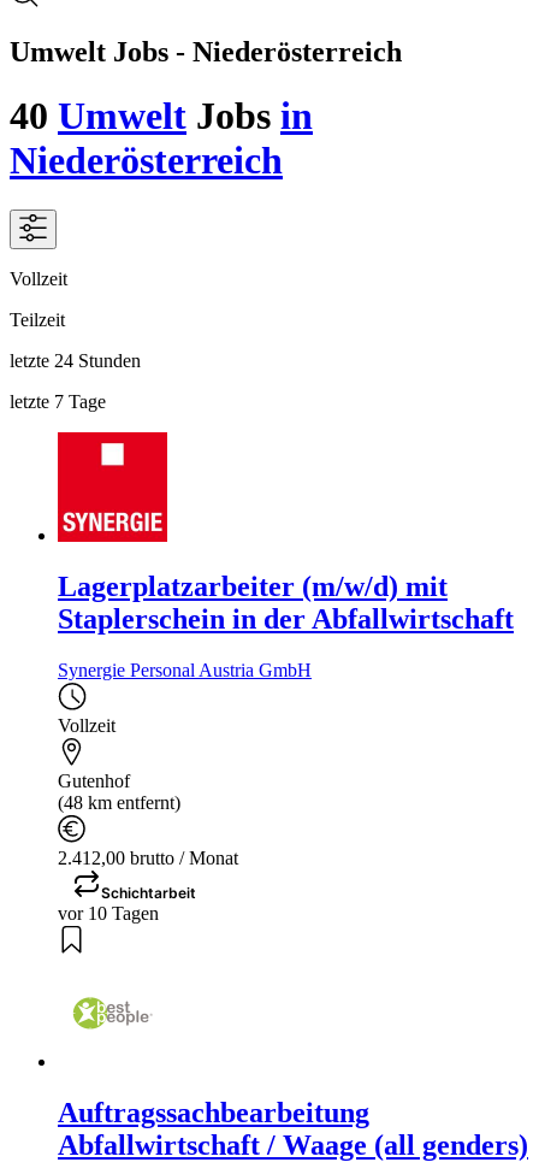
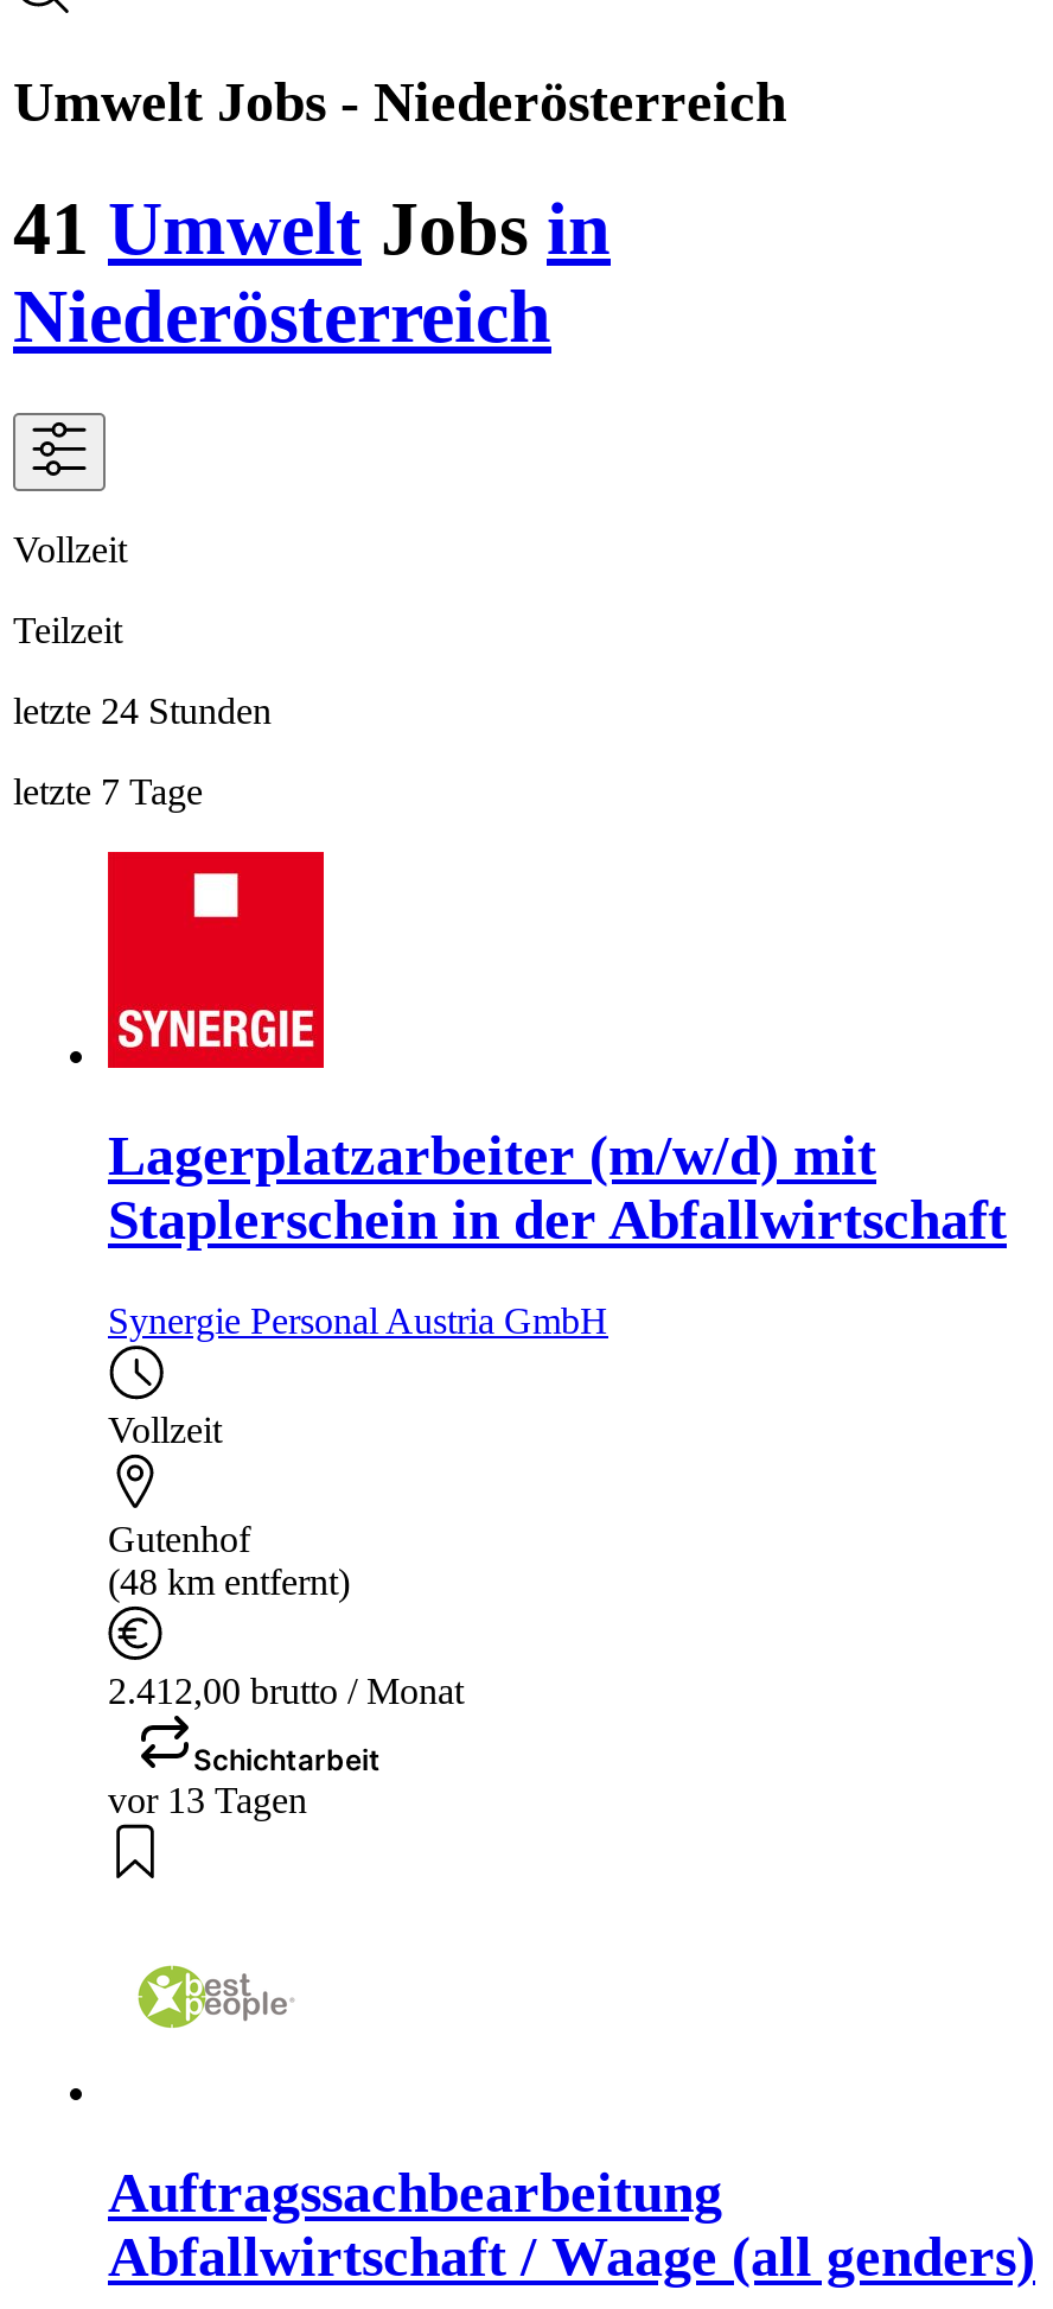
[10,94,313,138] 40 Umwelt Jobs in -> [13,186,611,271] 41 Umwelt Jobs in
[58,903,159,923] vor 10 Tagen -> [108,1779,307,1819] vor 13 Tagen

